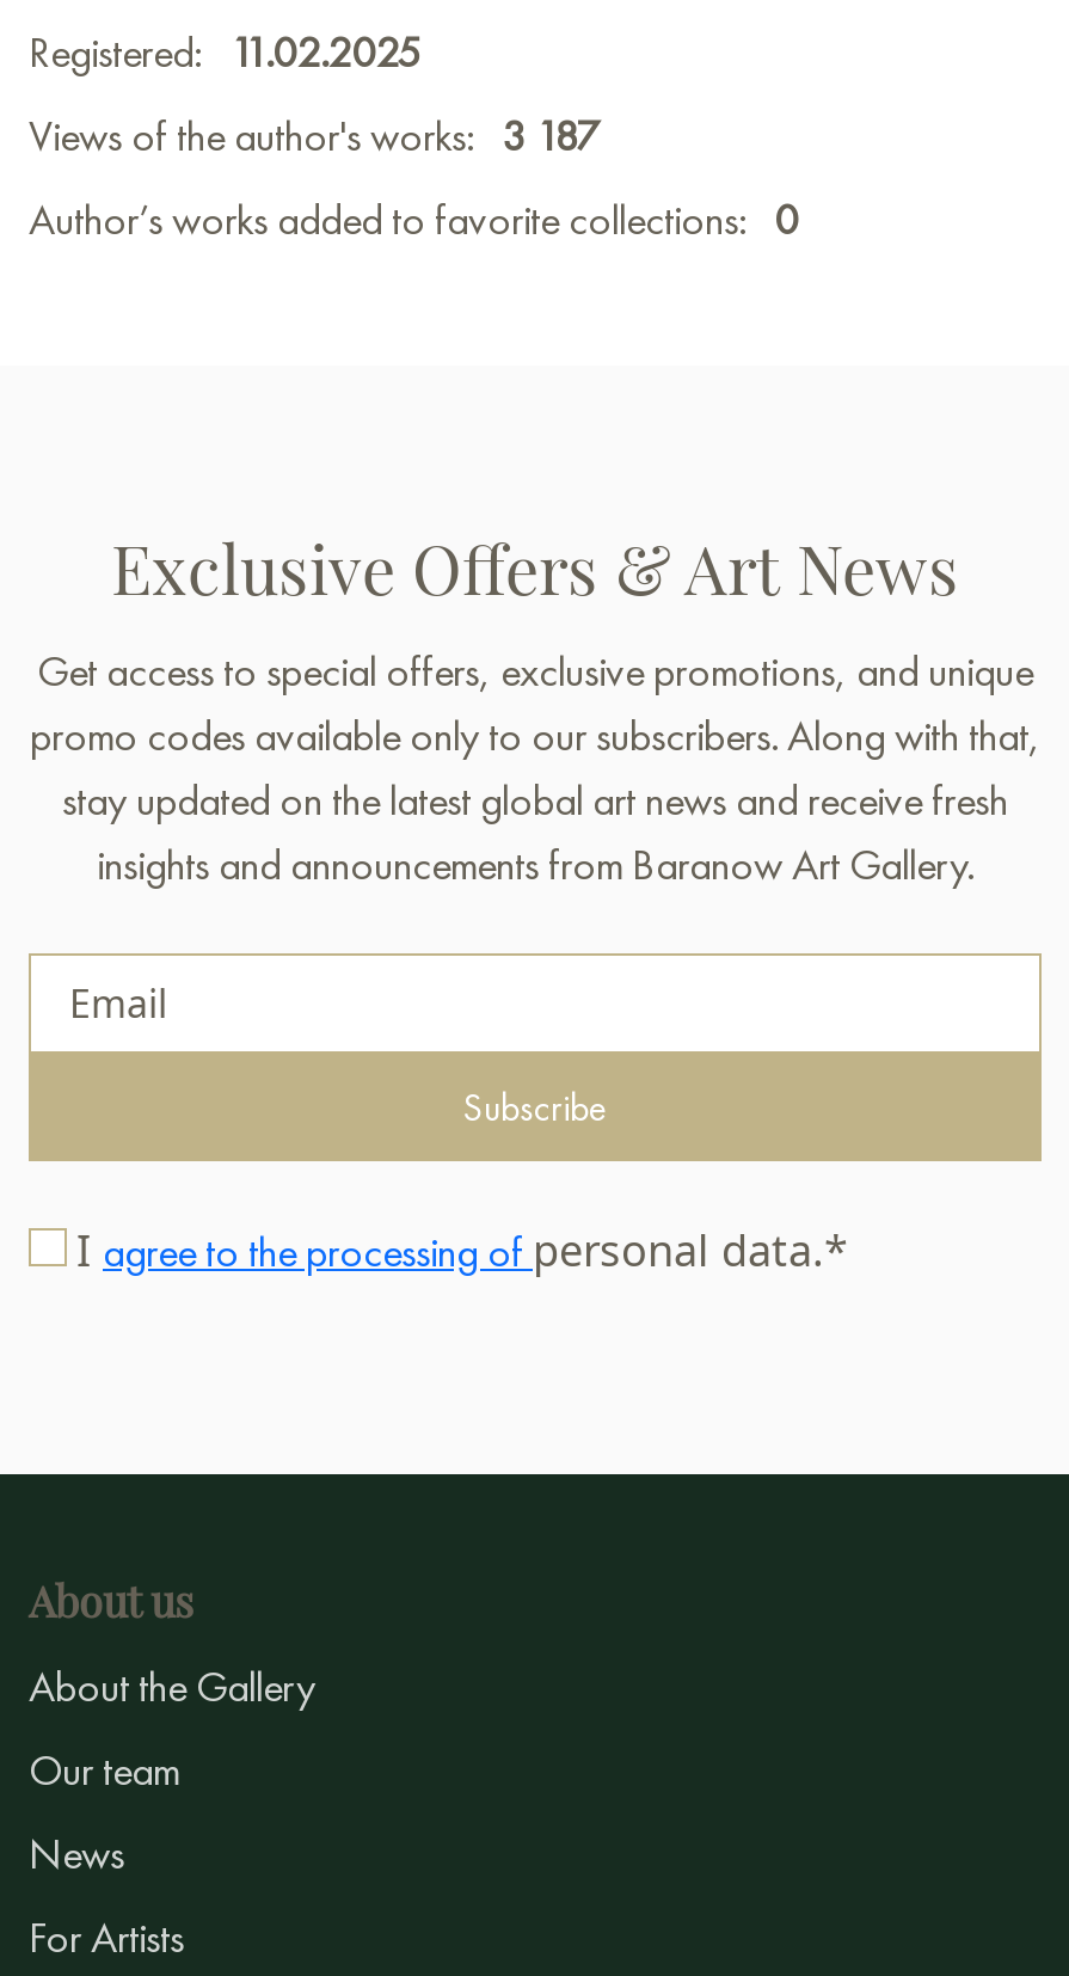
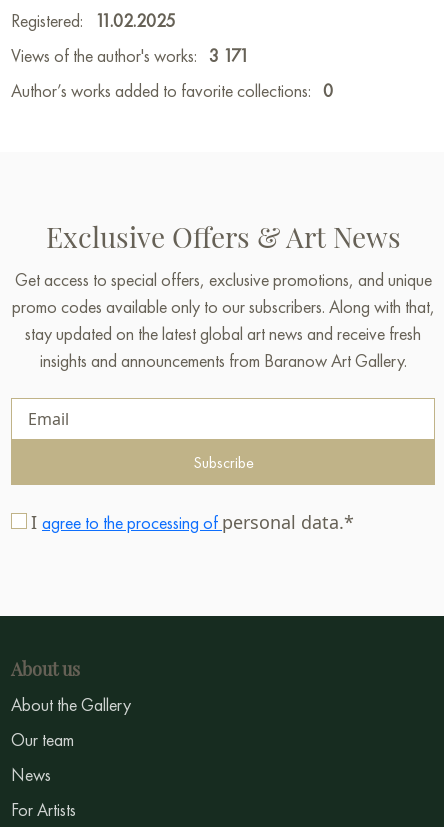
[29,108,600,162] Views of the author's works: 3 187 -> [11,44,249,67] Views of the author's works: 3 171

